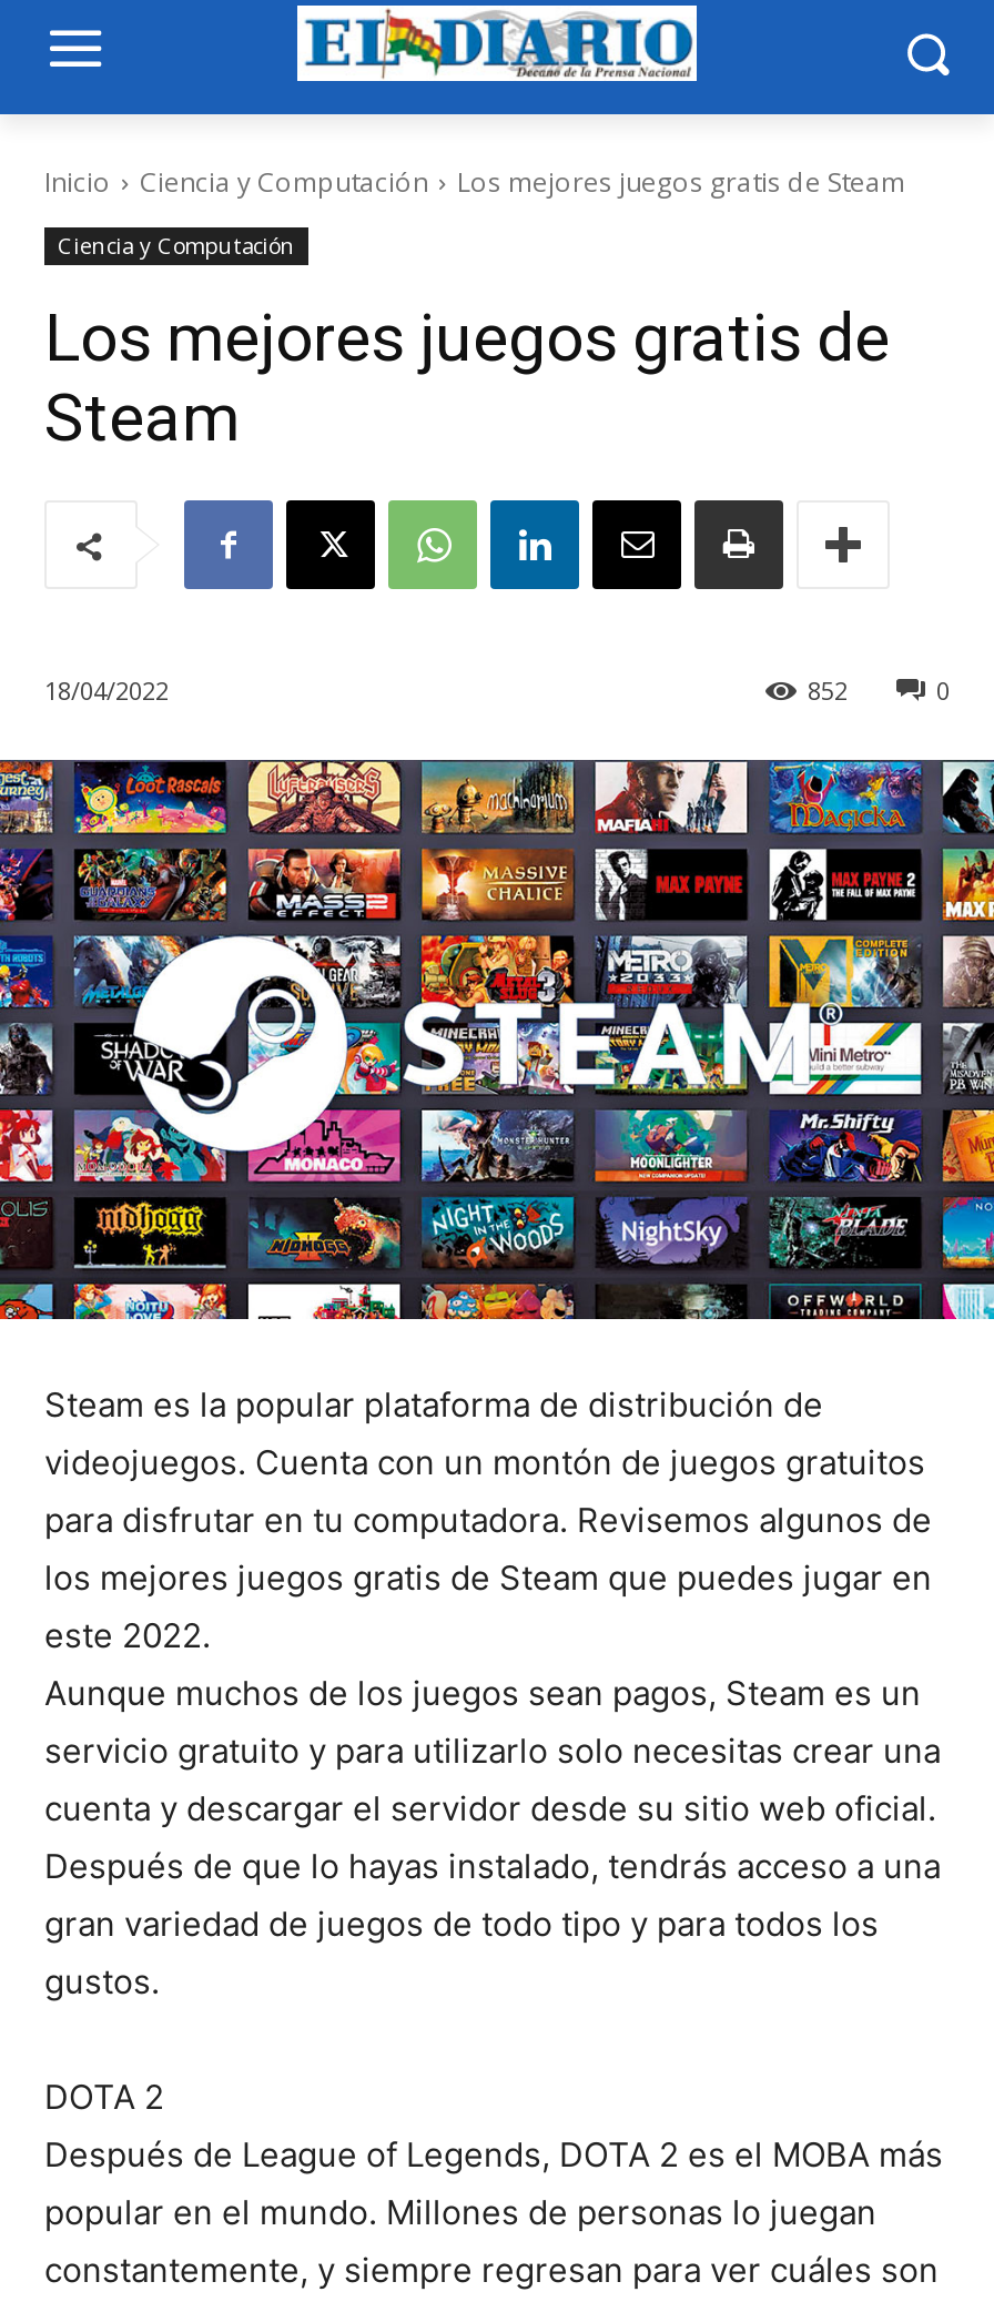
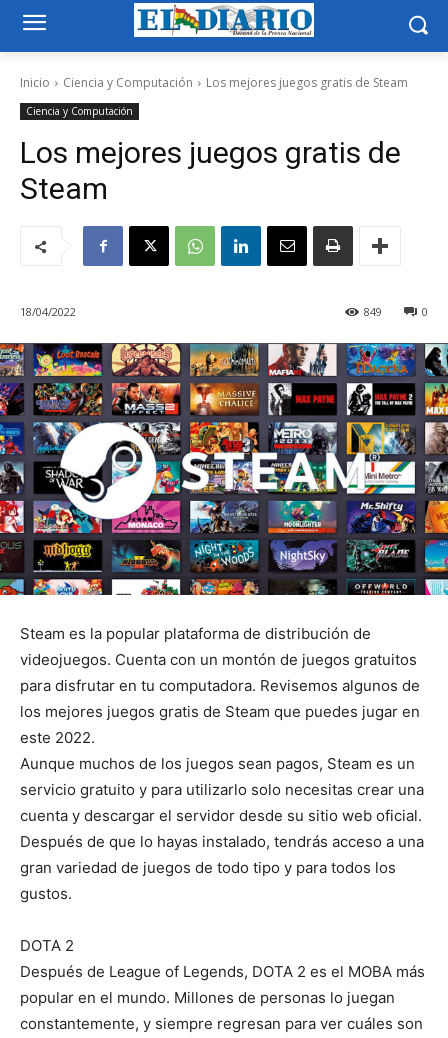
[808,674,848,707] 852 -> [364,304,382,319] 849

